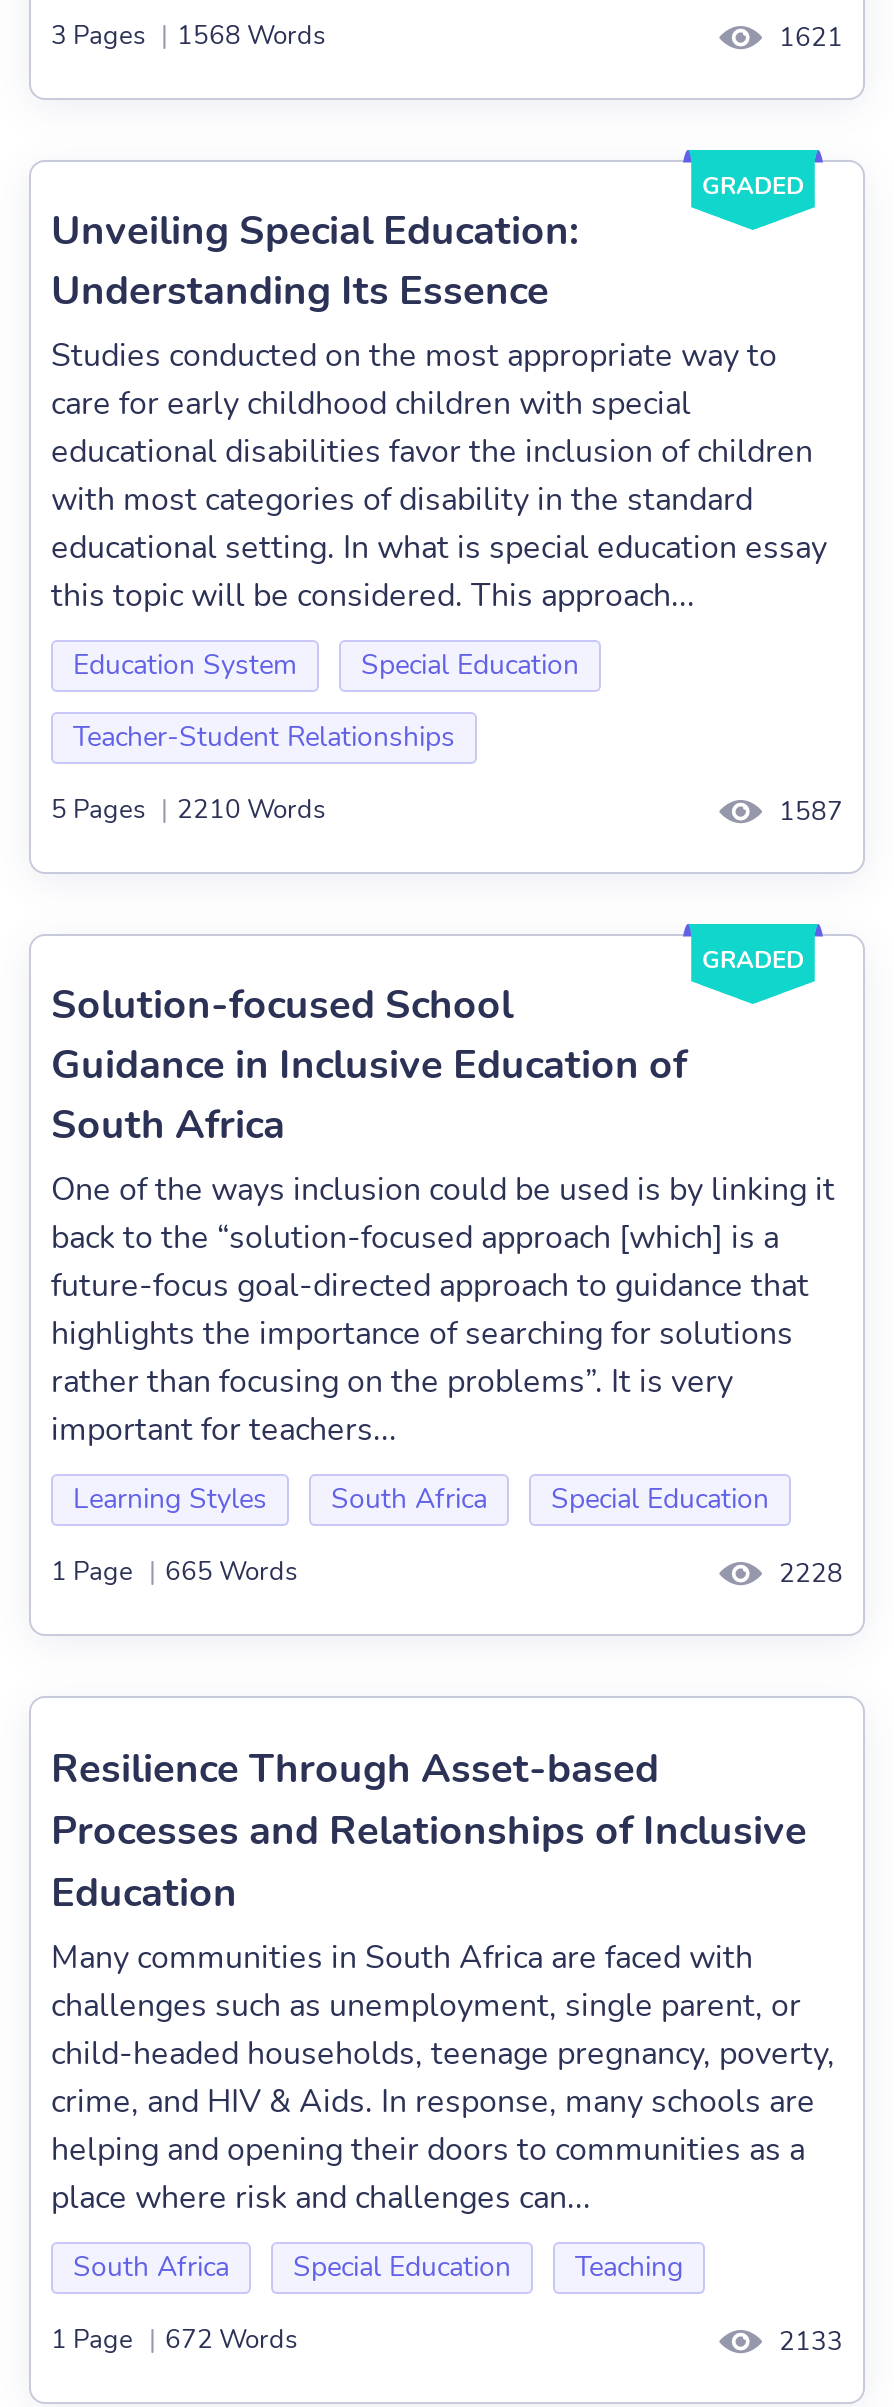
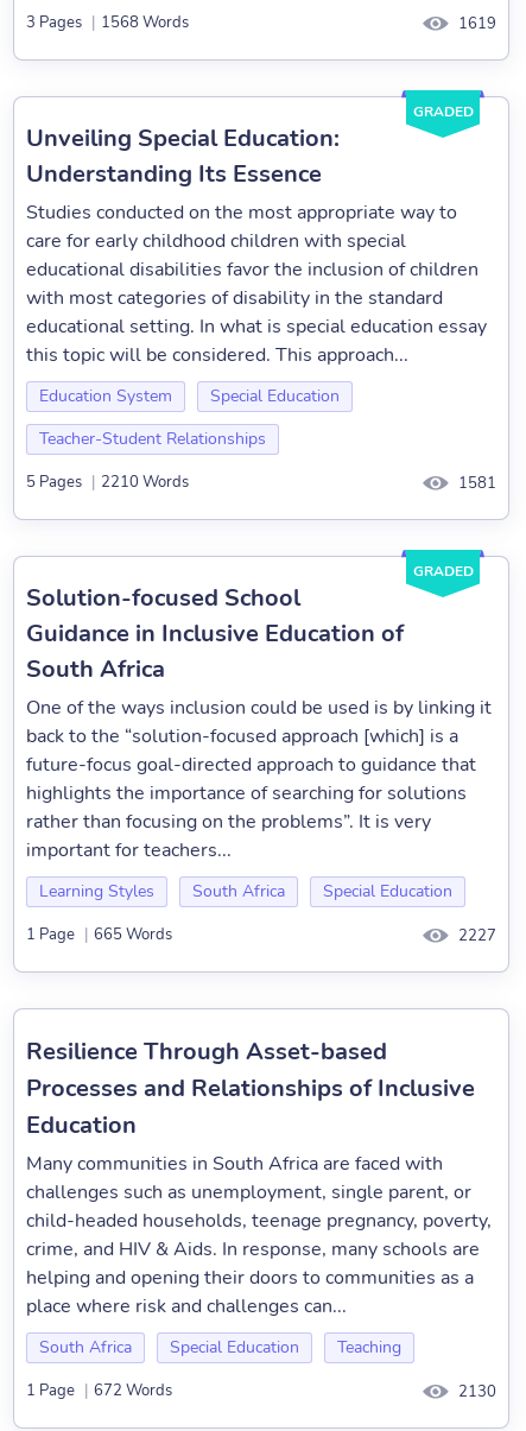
[779,20,843,56] 1621 -> [458,13,496,34] 1619
[779,794,843,830] 1587 -> [458,473,496,494] 1581
[779,1556,843,1592] 2228 -> [458,925,496,946] 2227
[779,2324,843,2360] 2133 -> [458,1381,496,1402] 2130

